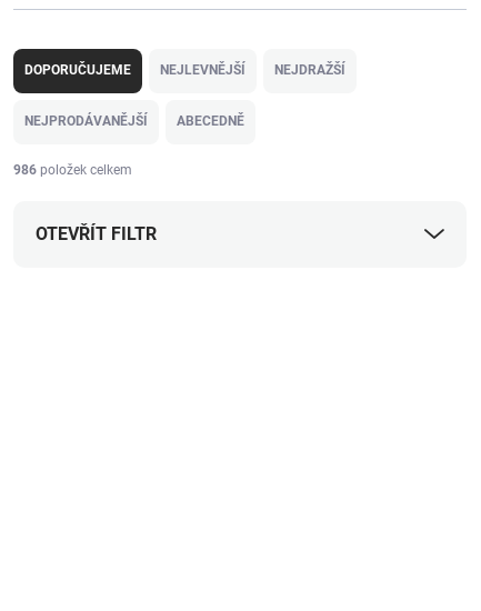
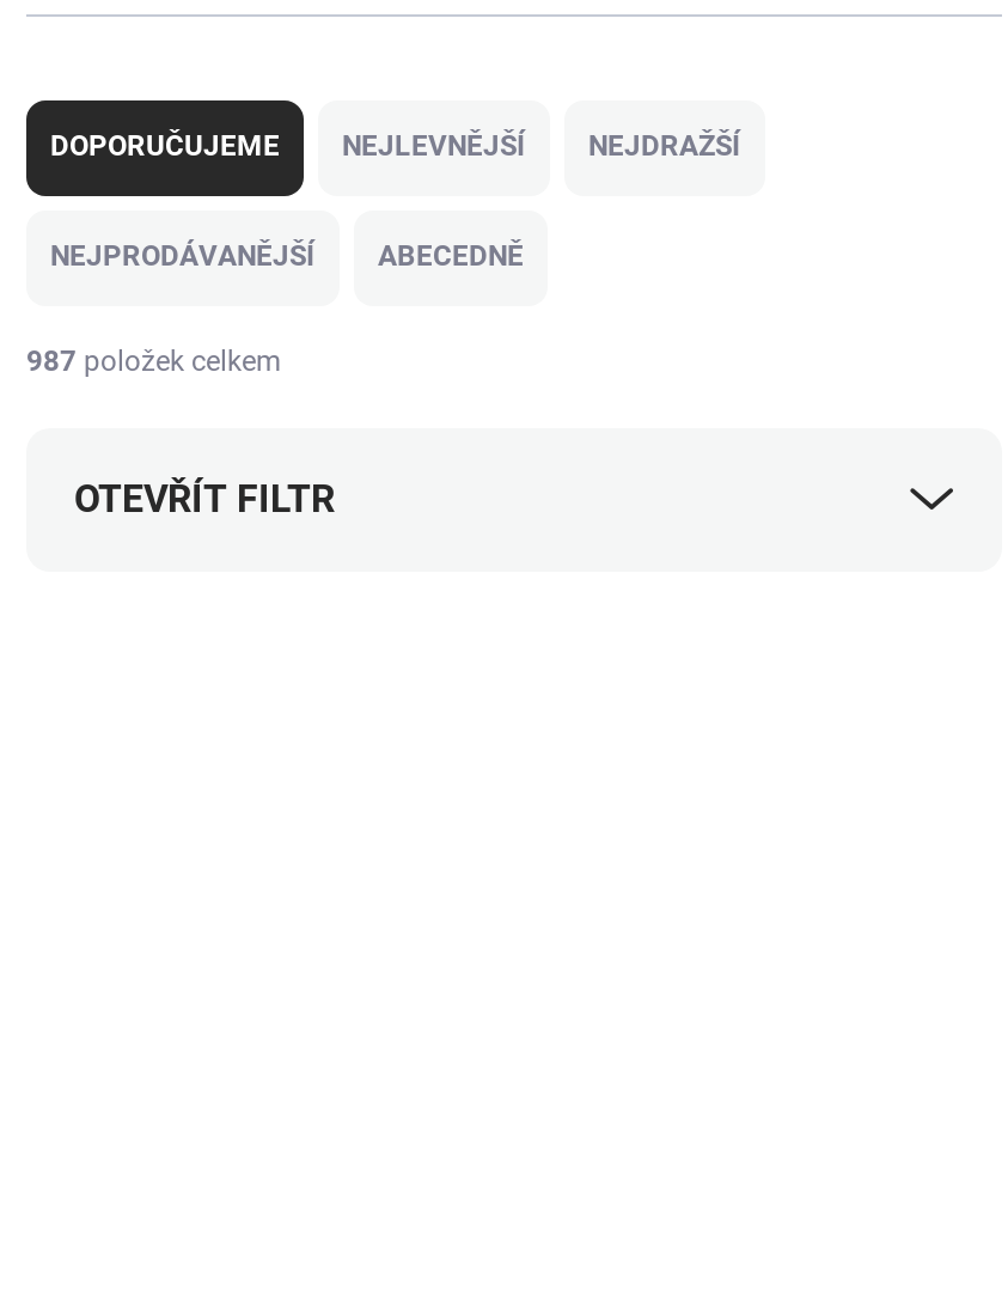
[13,162,132,177] 986 položek celkem -> [26,344,282,377] 987 položek celkem

